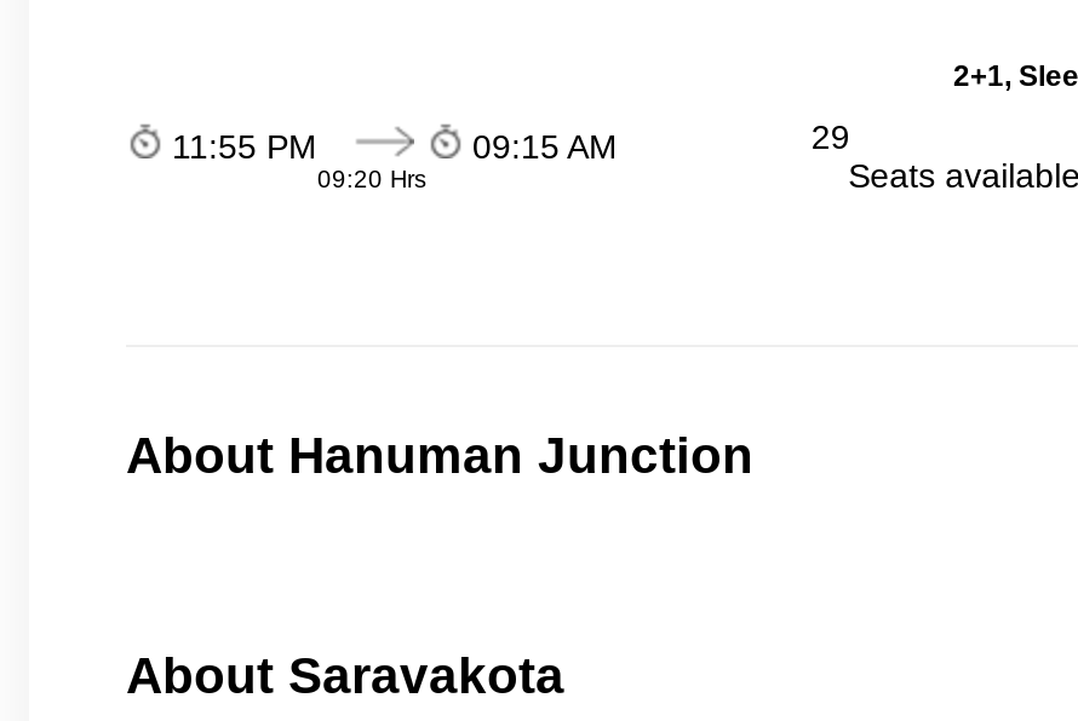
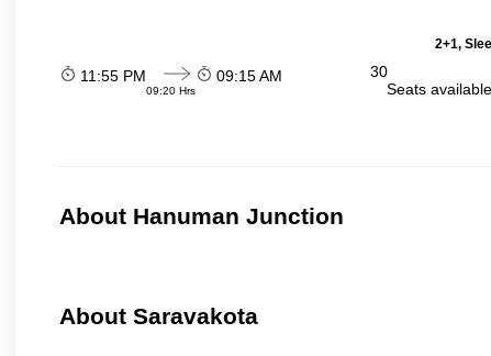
[811,117,850,156] 29 -> [370,63,388,80] 30

